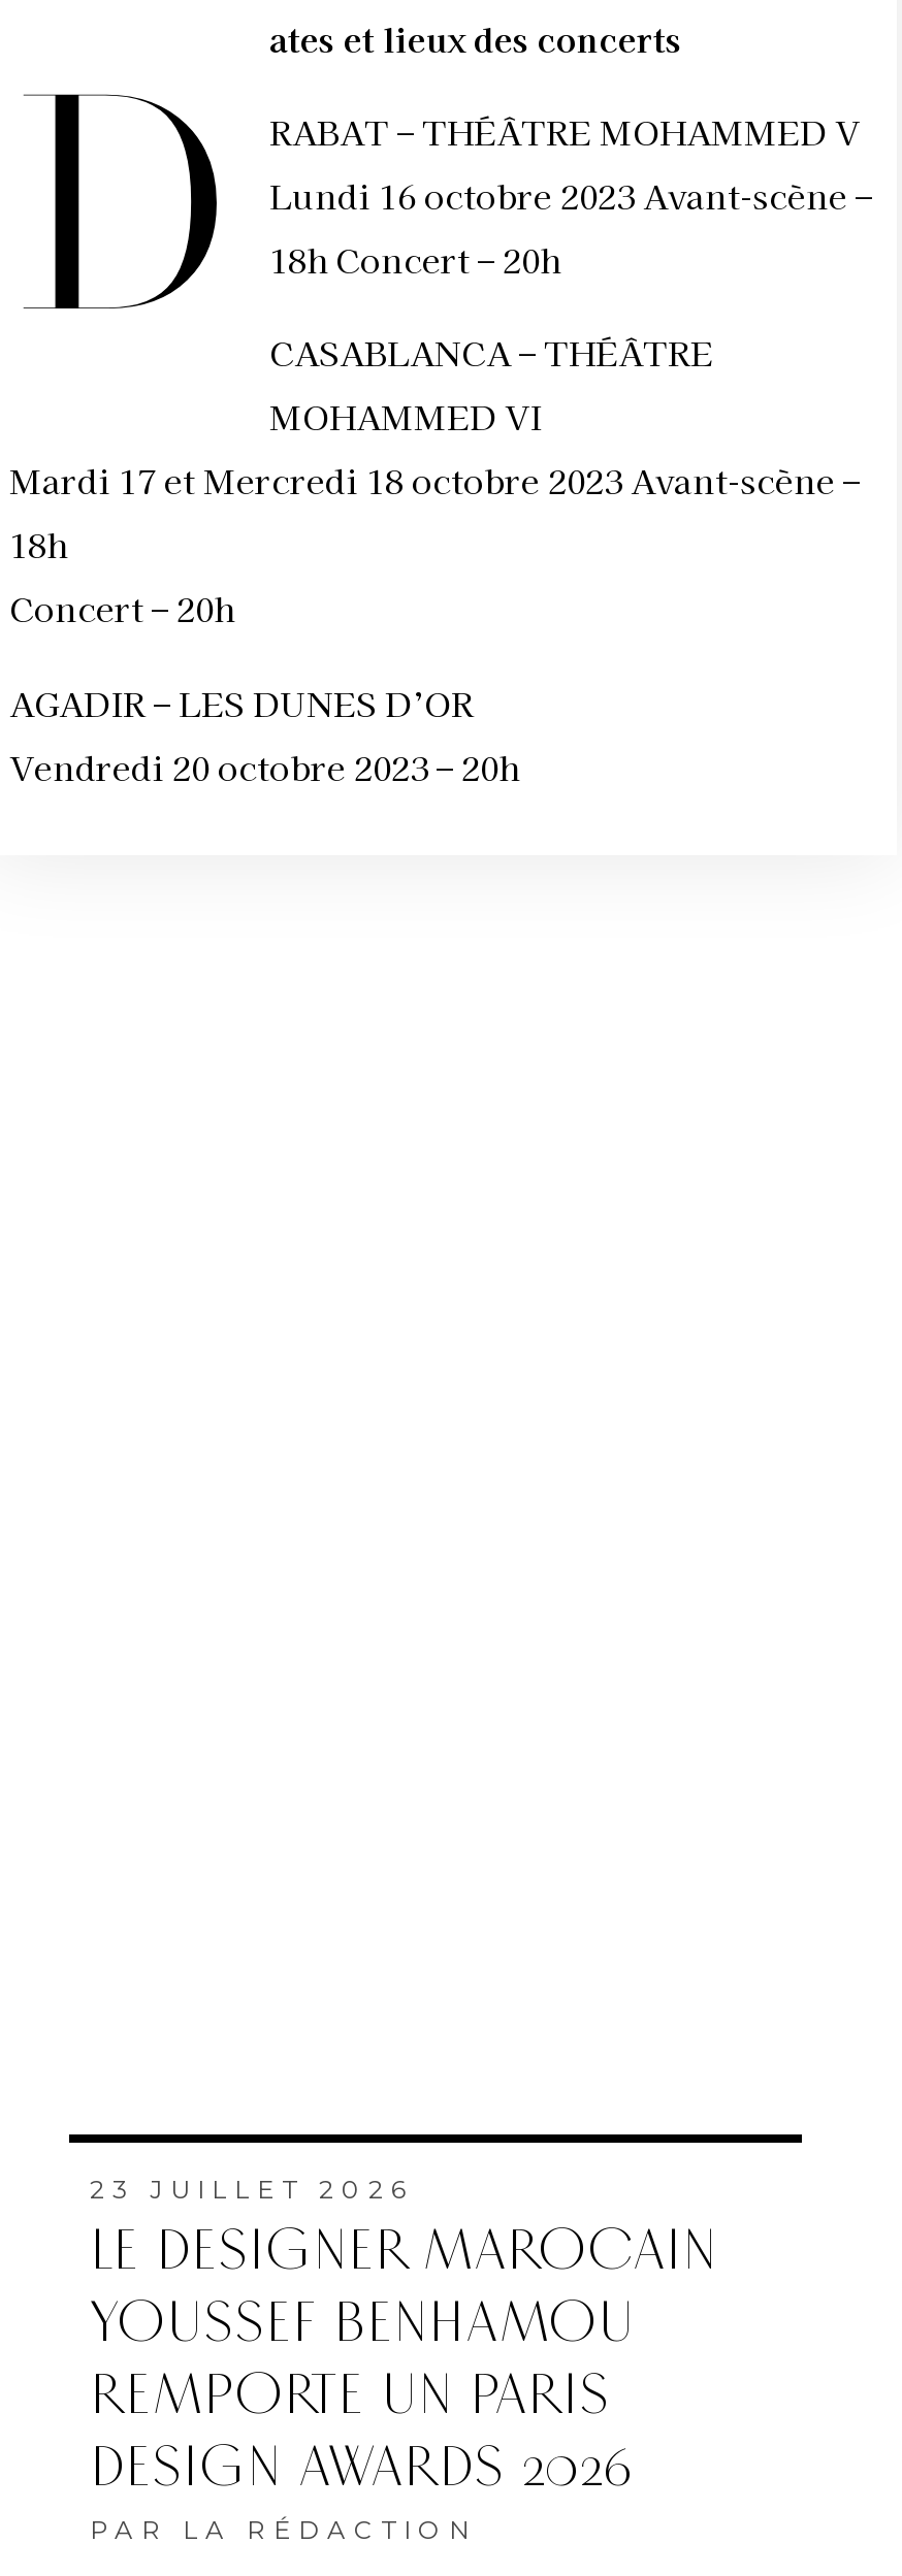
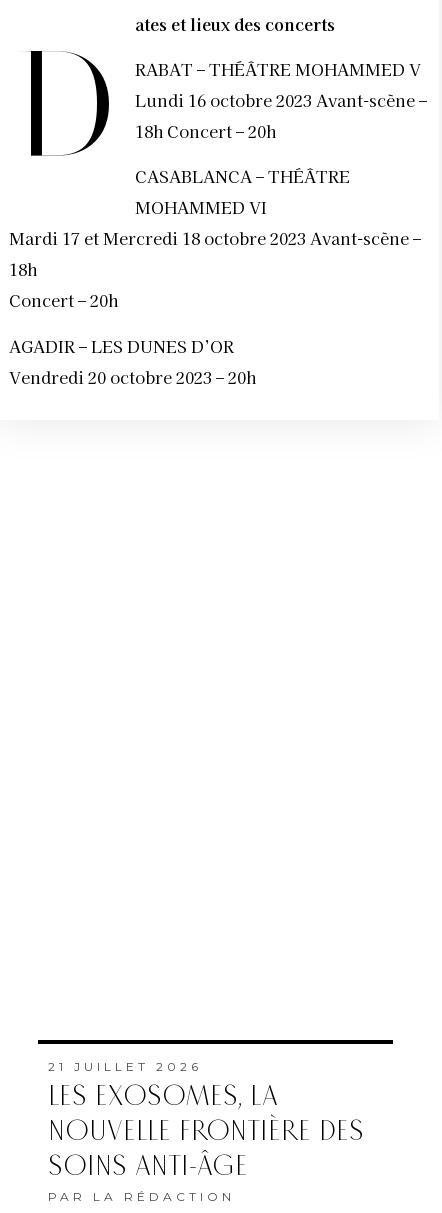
[90,2174,717,2502] 23 JUILLET 2026 | LE DESIGNER MAROCAIN | YOUSSEF BENHAMOU | REMPORTE UN PARIS | DESIGN AWARDS 2026 -> [48,1059,364,1183] 21 JUILLET 2026 | LES EXOSOMES, LA | NOUVELLE FRONTIÈRE DES | SOINS ANTI-ÂGE

